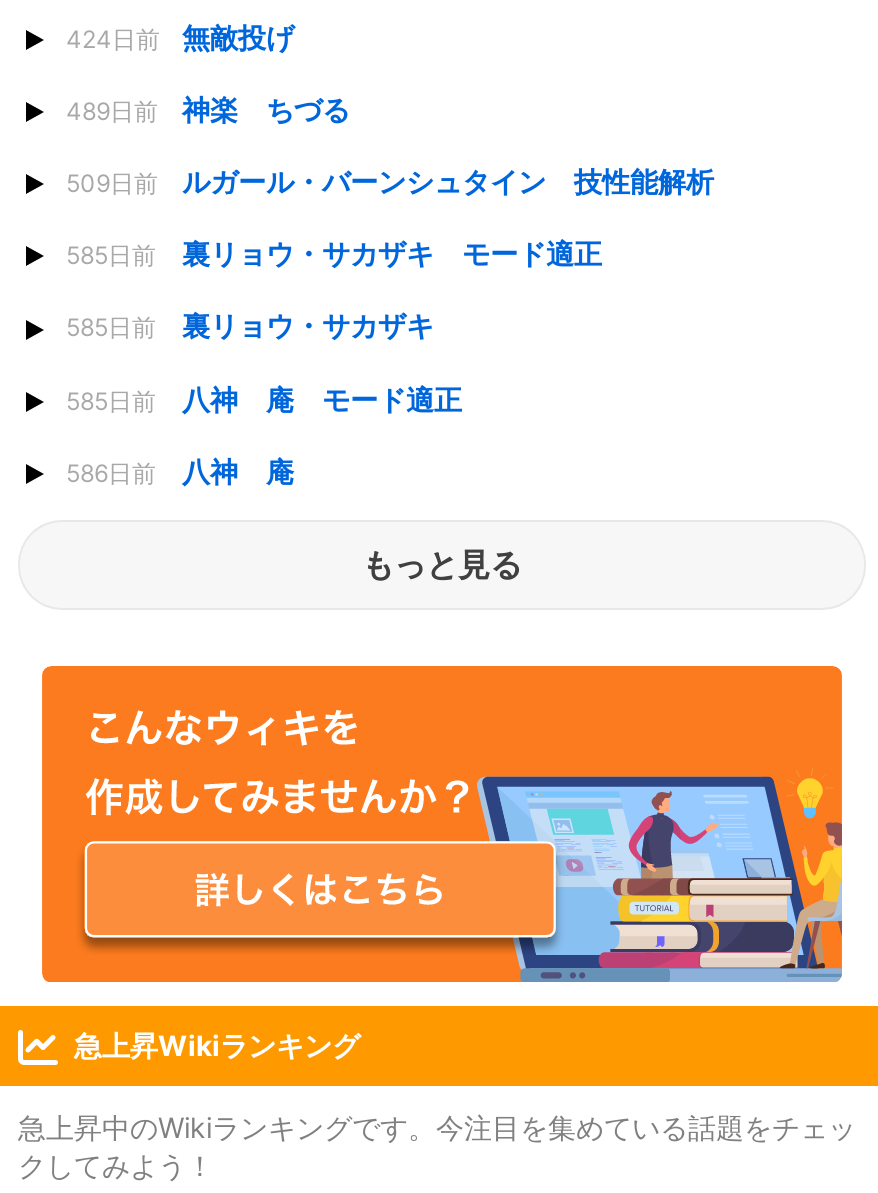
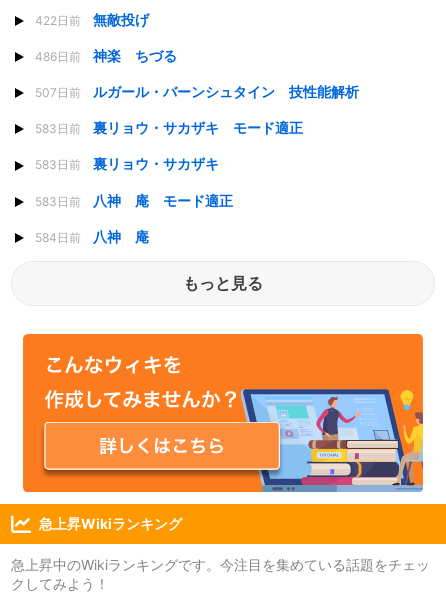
[66,19,294,53] 424日前 無敵投げ -> [35,11,149,28] 422日前 無敵投げ
[66,92,350,126] 489日前 神楽 ちづる -> [35,47,177,64] 486日前 神楽 ちづる
[66,164,714,198] 509日前 ルガール・バーンシュタイン 技性能解析 -> [35,83,359,100] 507日前 ルガール・バーンシュタイン 技性能解析
[66,236,602,270] 585日前 裏リョウ・サカザキ モード適正 -> [35,119,303,136] 583日前 裏リョウ・サカザキ モード適正
[66,309,434,343] 585日前 裏リョウ・サカザキ -> [35,155,219,172] 583日前 裏リョウ・サカザキ
[66,381,462,415] 585日前 八神 庵 モード適正 -> [35,191,233,208] 583日前 八神 庵 モード適正
[66,453,294,487] 586日前 八神 庵 -> [35,228,149,245] 584日前 八神 庵

